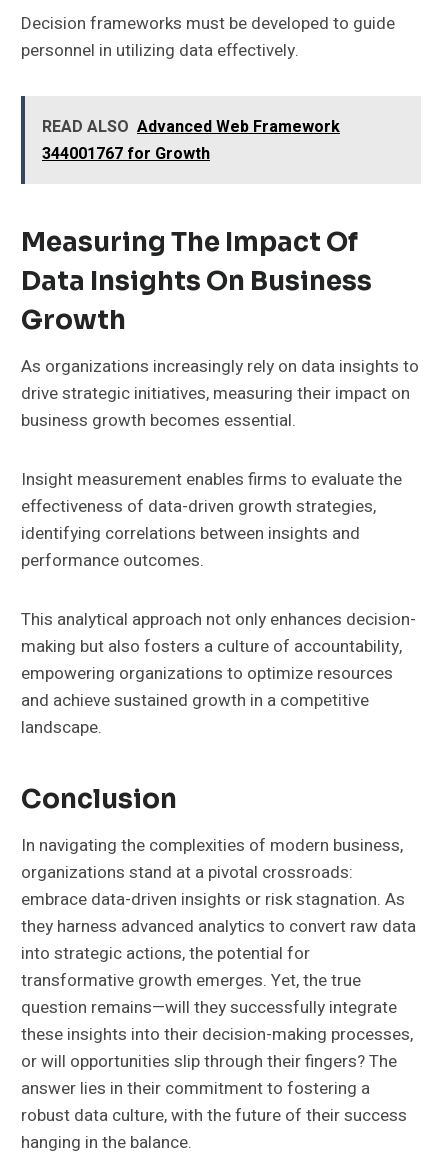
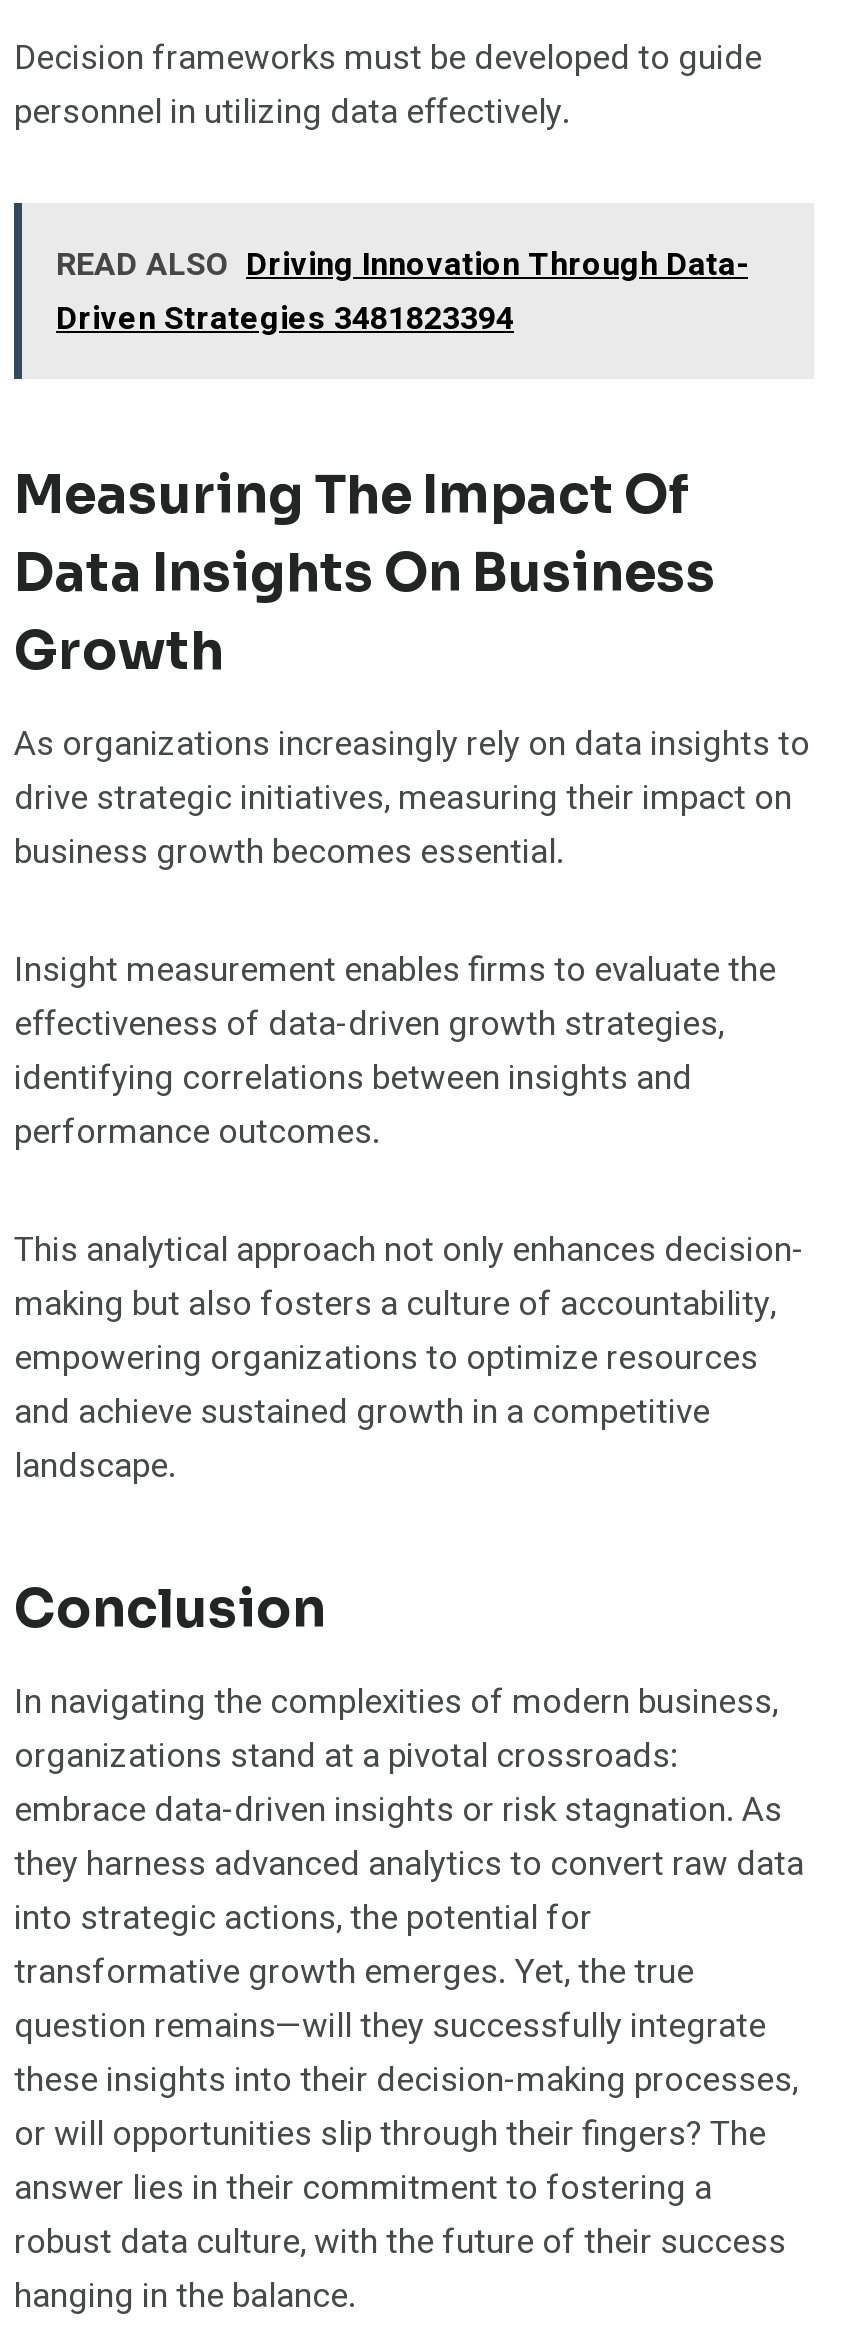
[42,115,340,166] READ ALSO Advanced Web Framework | 344001767 for Growth -> [56,241,748,343] READ ALSO Driving Innovation Through Data- | Driven Strategies 3481823394

